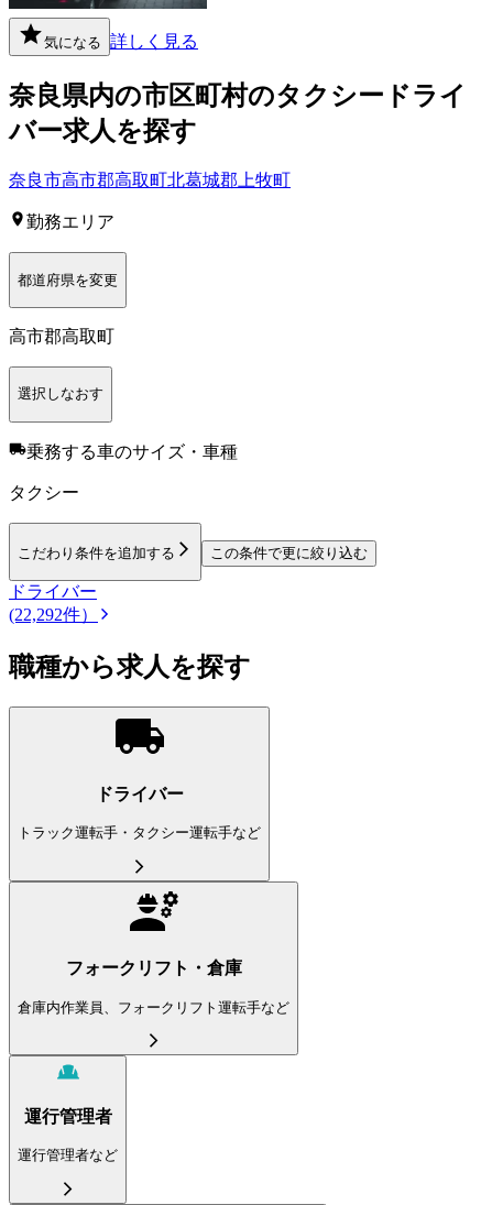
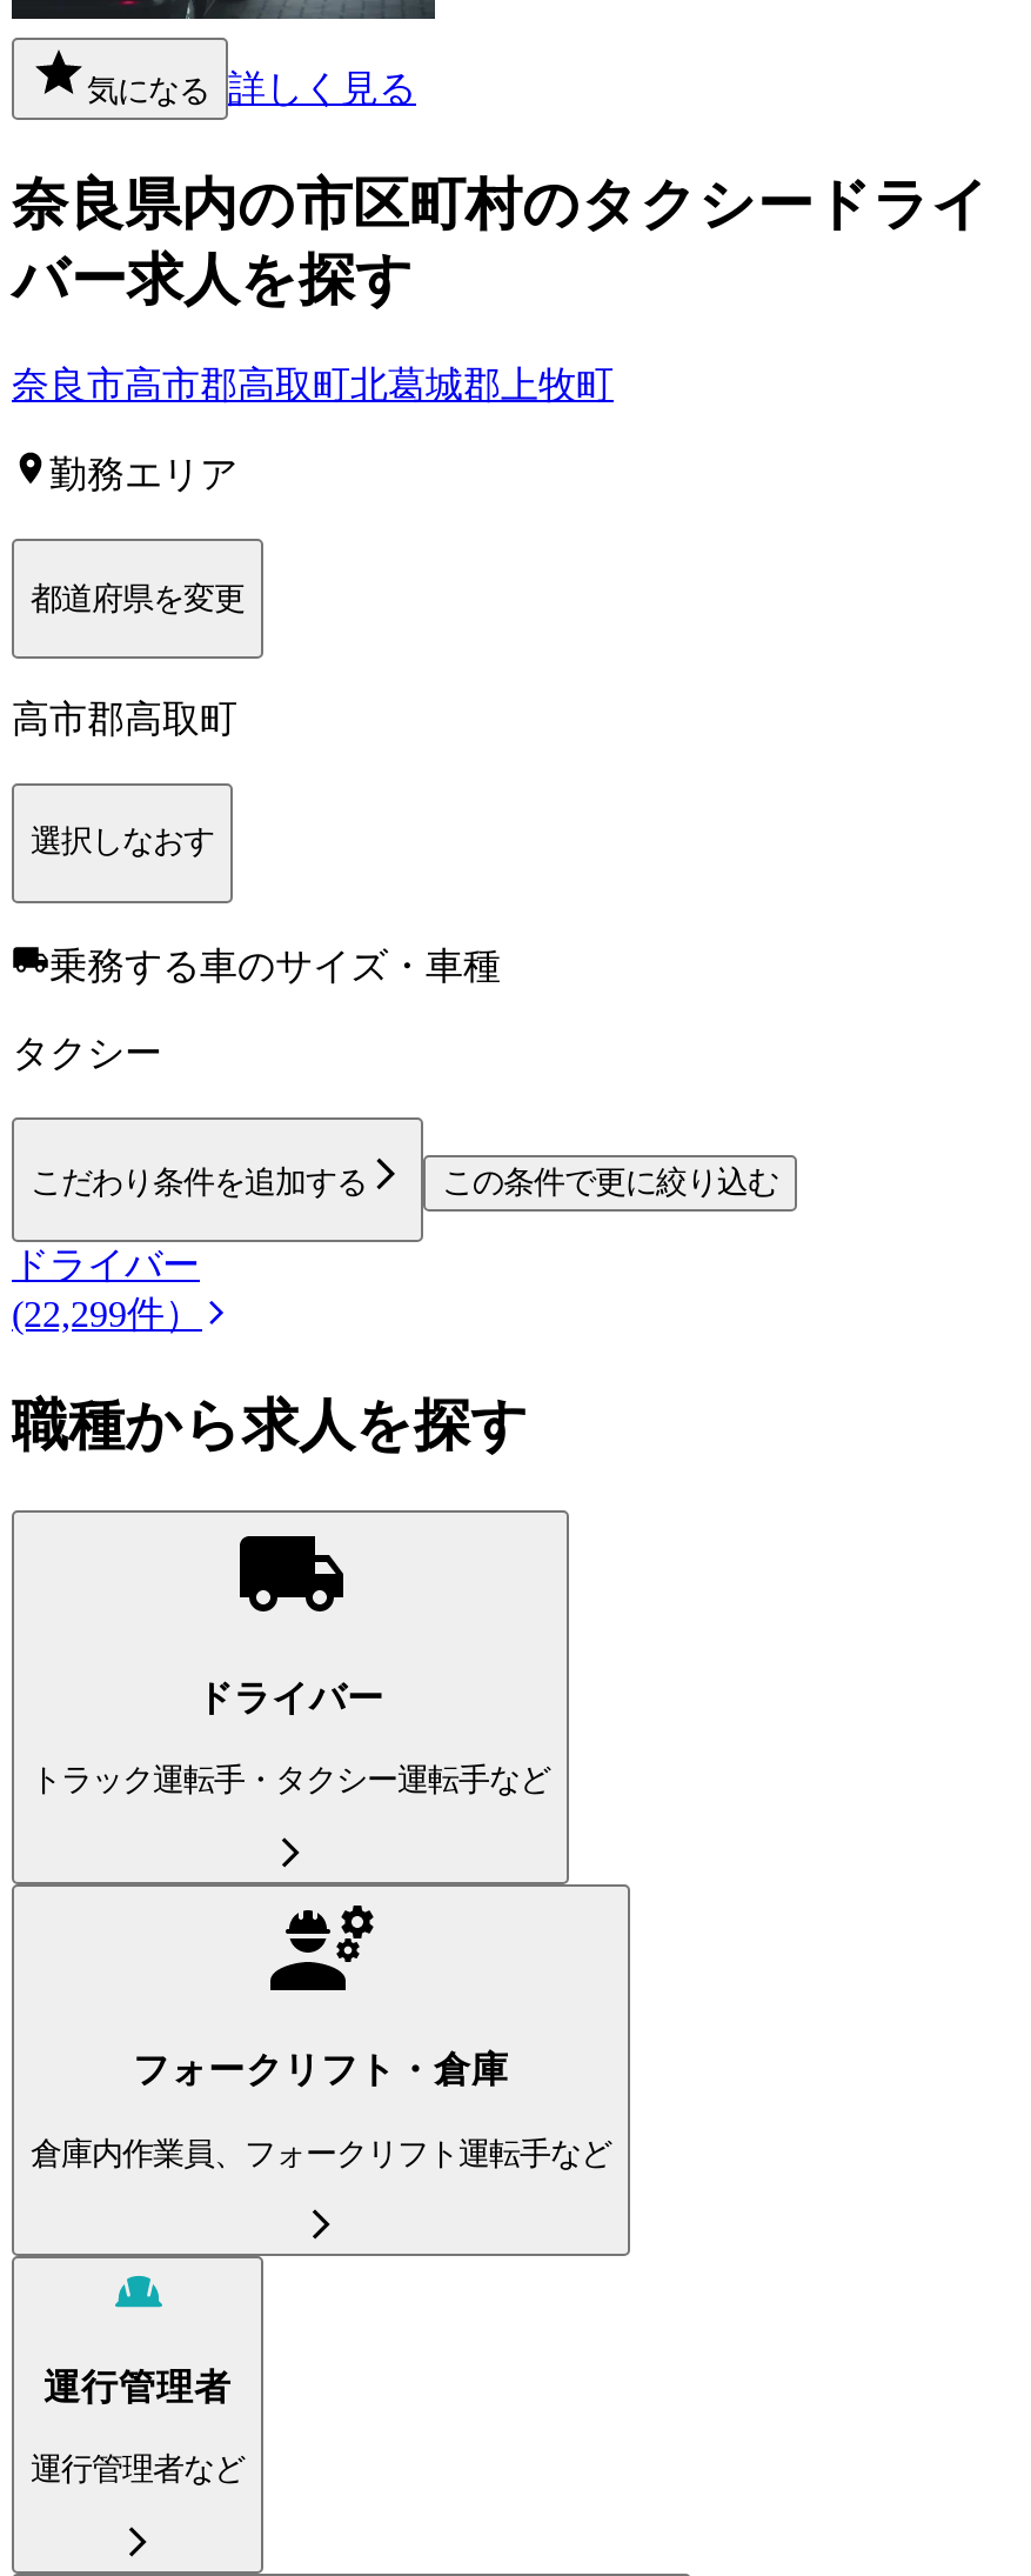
[9,606,98,624] (22,292件） -> [12,1295,202,1335] (22,299件）

